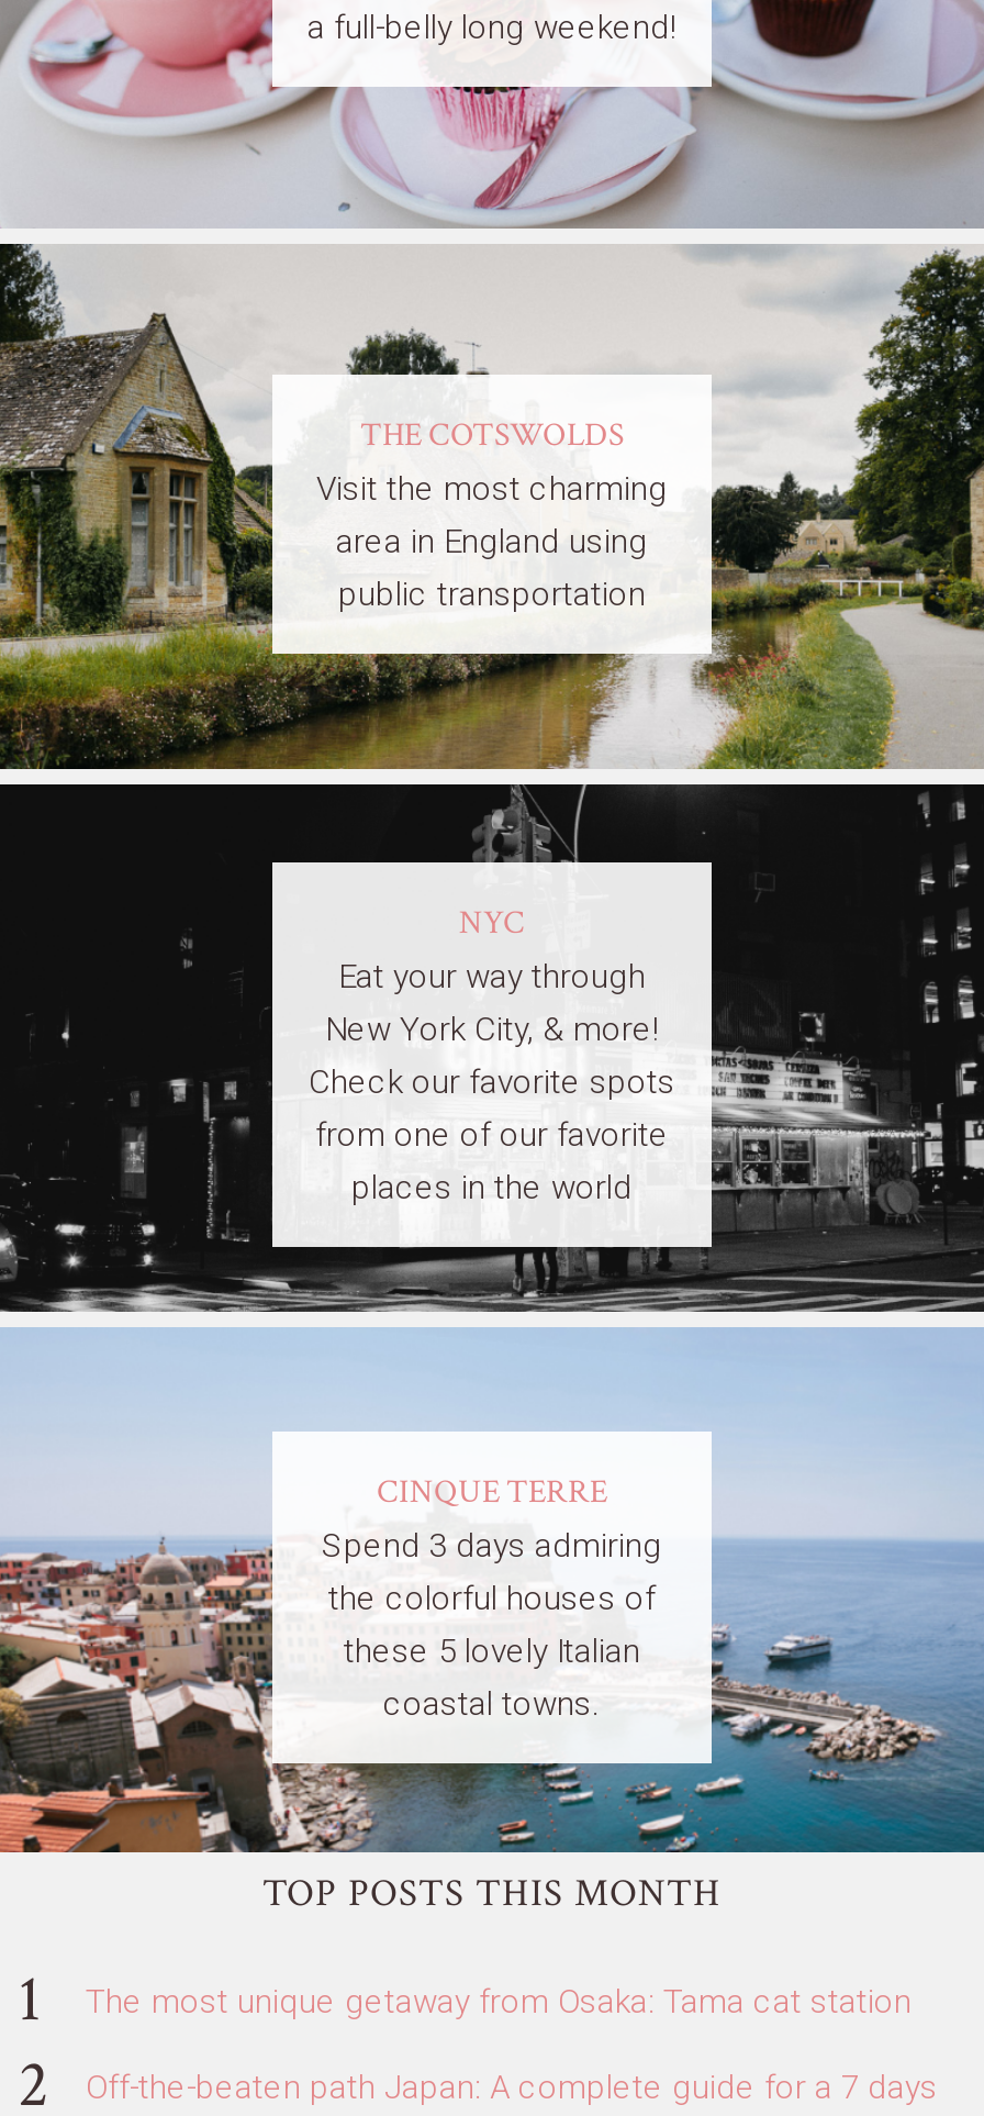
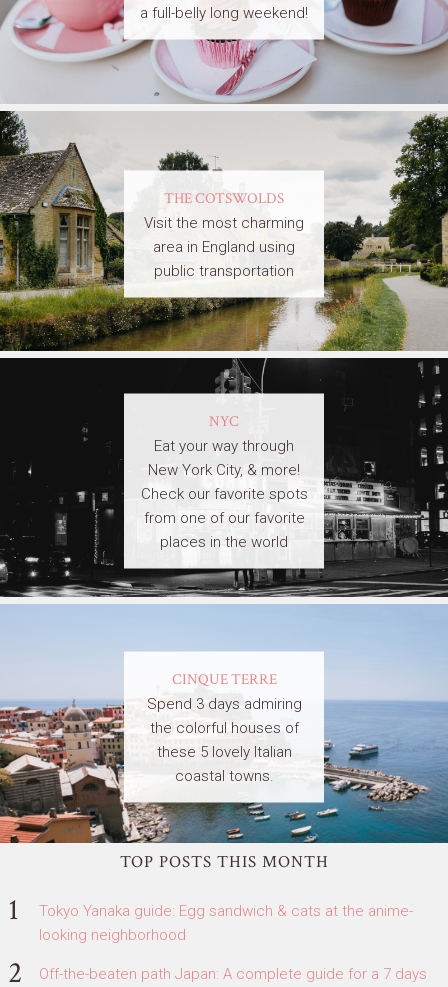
[86,1981,912,2021] The most unique getaway from Osaka: Tama cat station -> [39,902,413,944] Tokyo Yanaka guide: Egg sandwich & cats at the anime- | looking neighborhood

